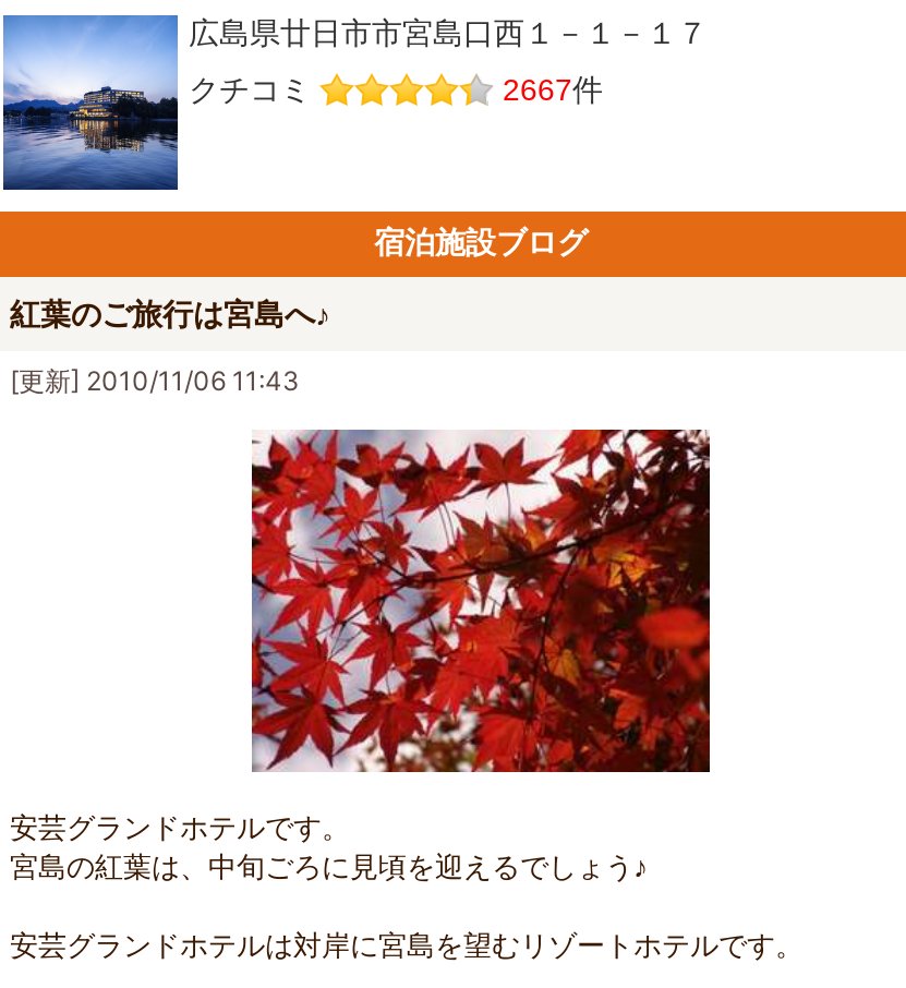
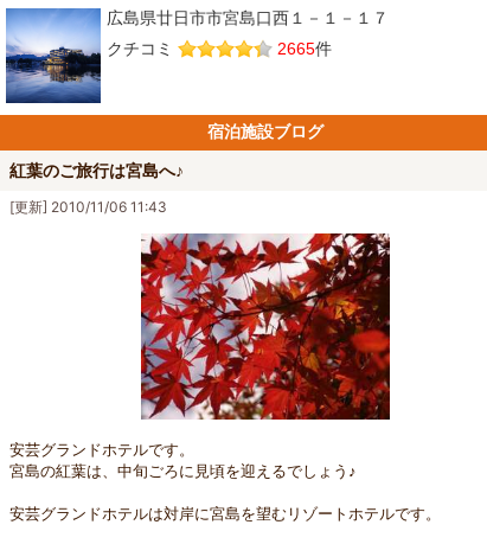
[503,71,603,106] 2667件 -> [277,39,332,58] 2665件

